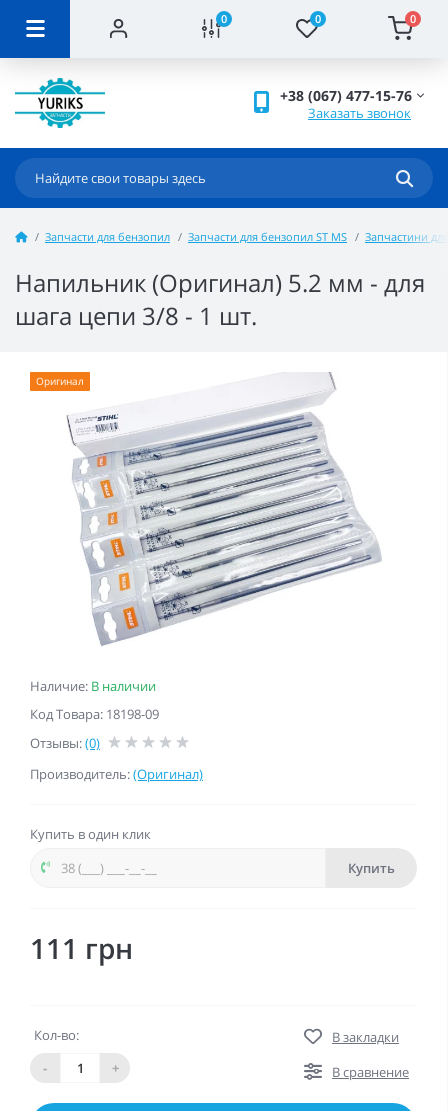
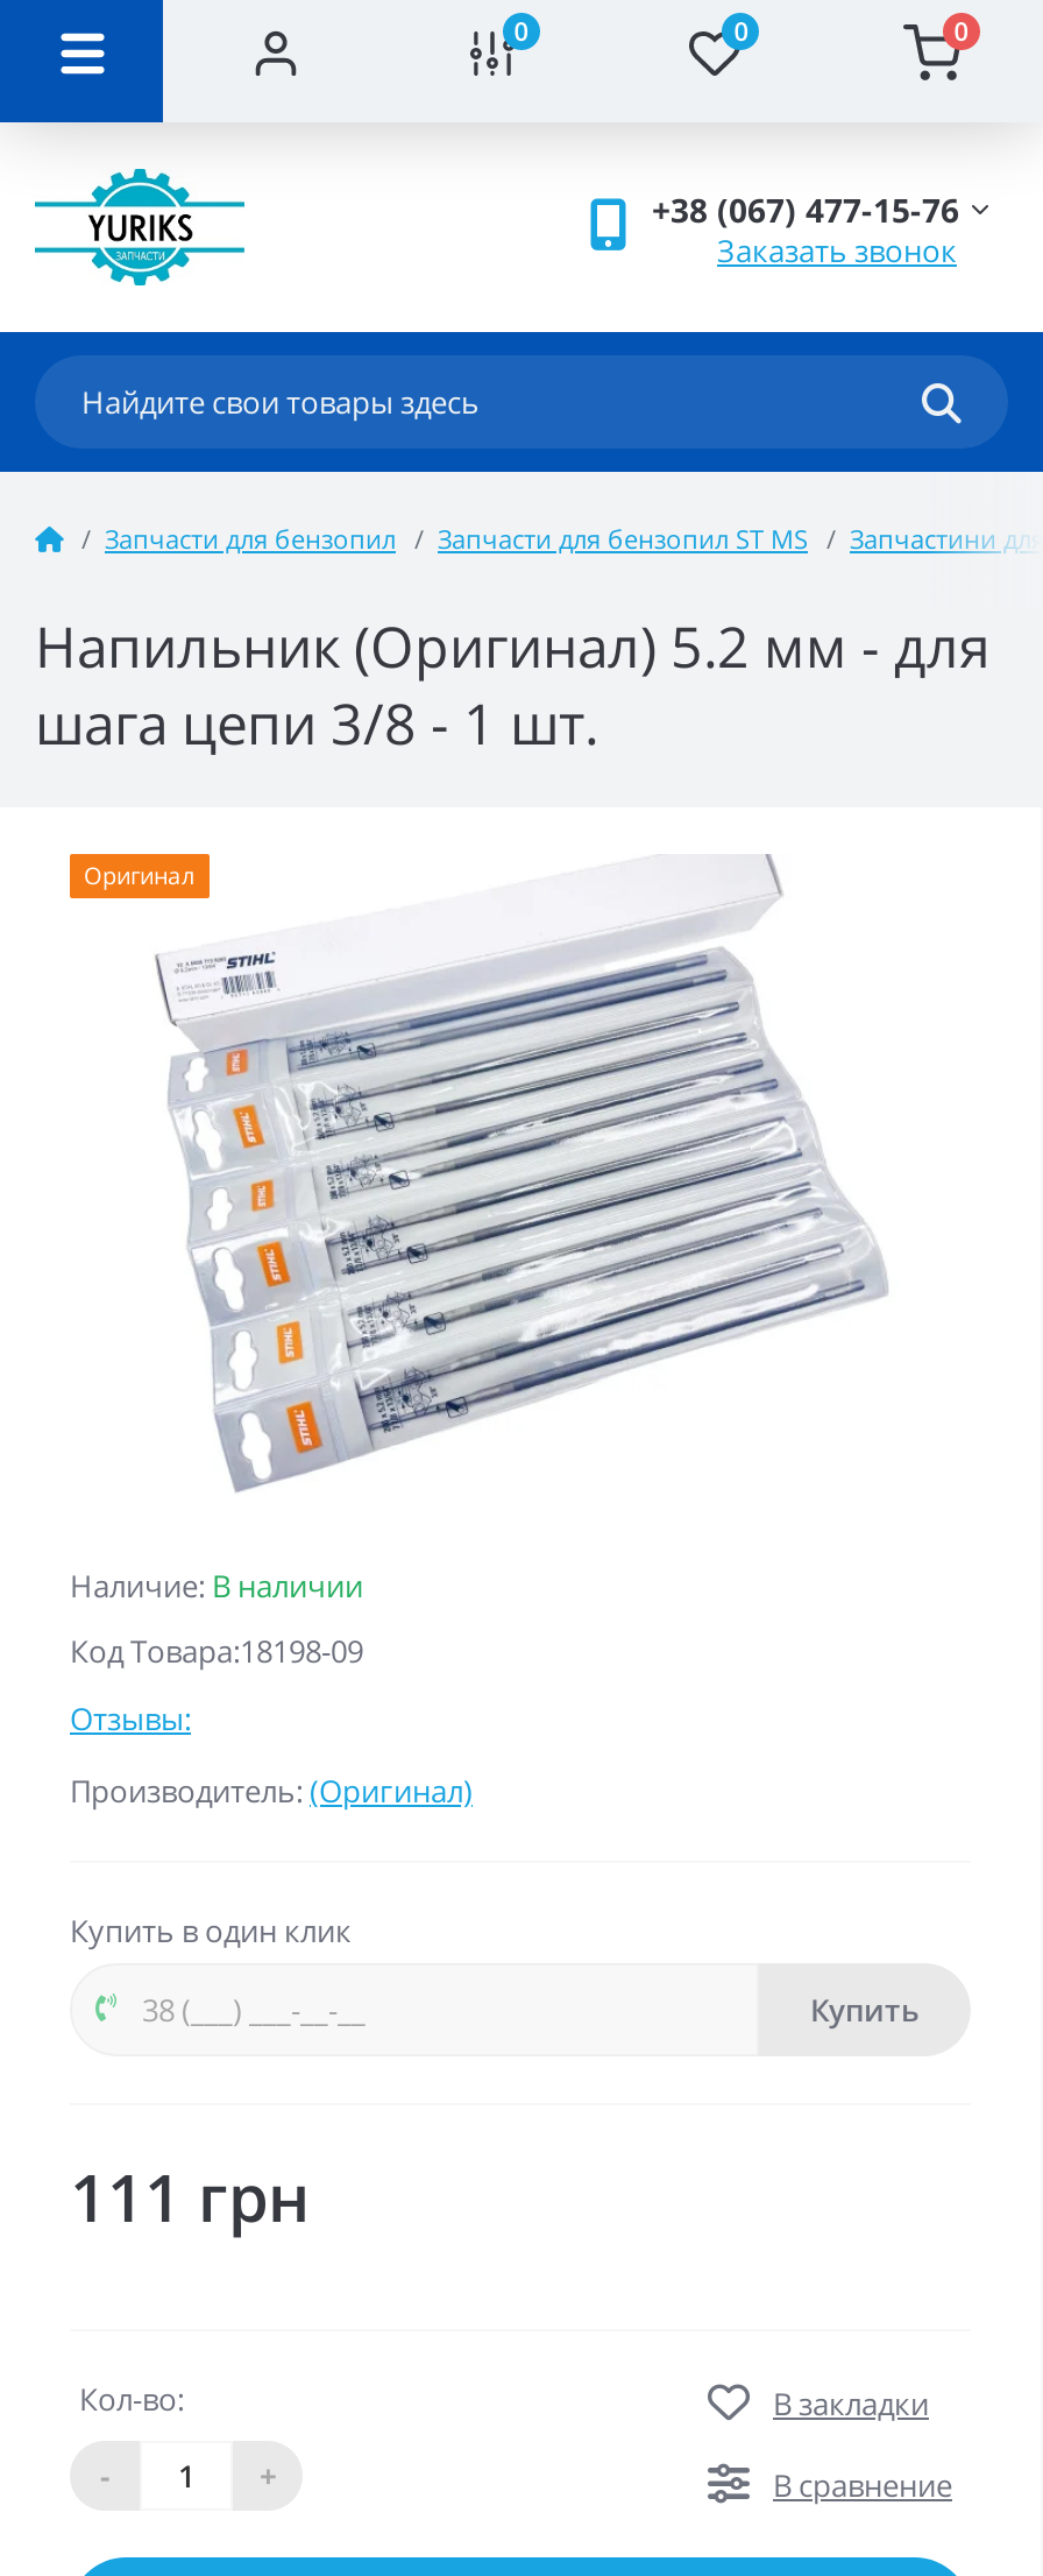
[30,705,159,723] Код Товара: 18198-09 -> [70,1631,363,1673] Код Товара:18198-09
[30,734,100,752] Отзывы:(0) -> [70,1698,191,1740] Отзывы:

